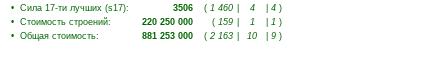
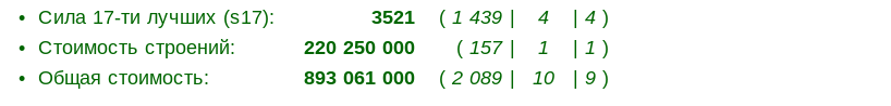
[173,3,193,13] 3506 -> [371,6,415,28] 3521
[204,3,233,13] (1 460 -> [439,6,502,28] (1 439
[142,17,282,27] 220 250 000 (159 1 1 ) -> [304,37,609,58] 220 250 000 (157 1 1 )
[142,31,193,41] 881 253 000 -> [304,67,415,89] 893 061 000
[204,31,233,41] (2 163 -> [439,67,502,89] (2 089

